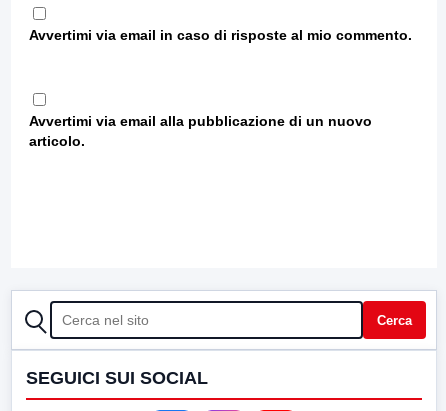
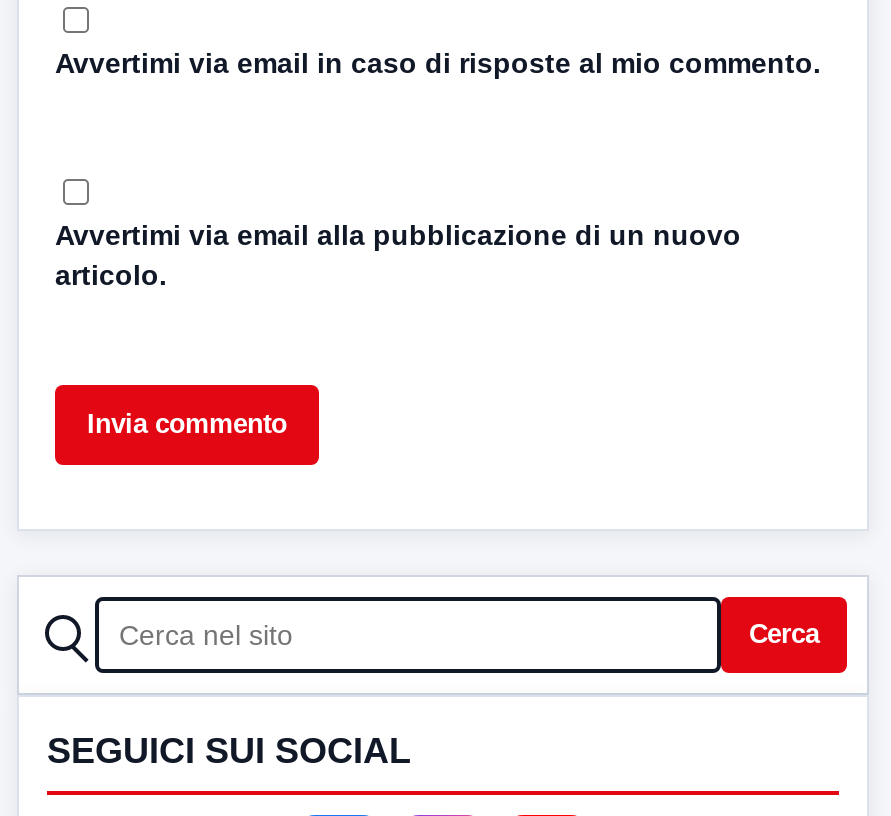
none -> [53,382,321,468] [image]

